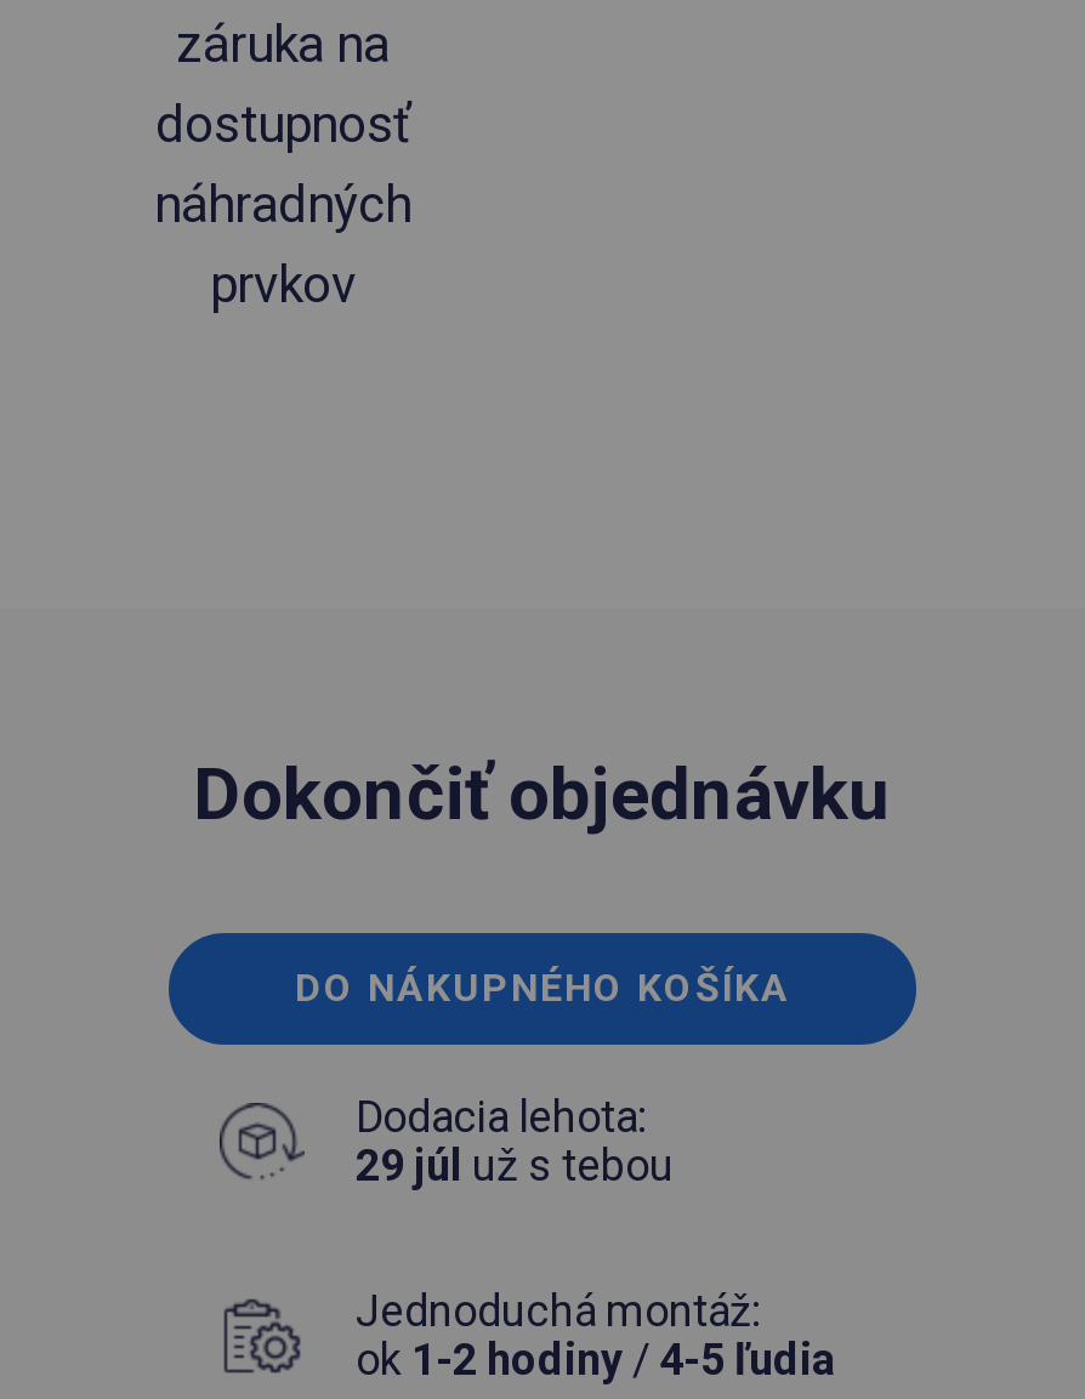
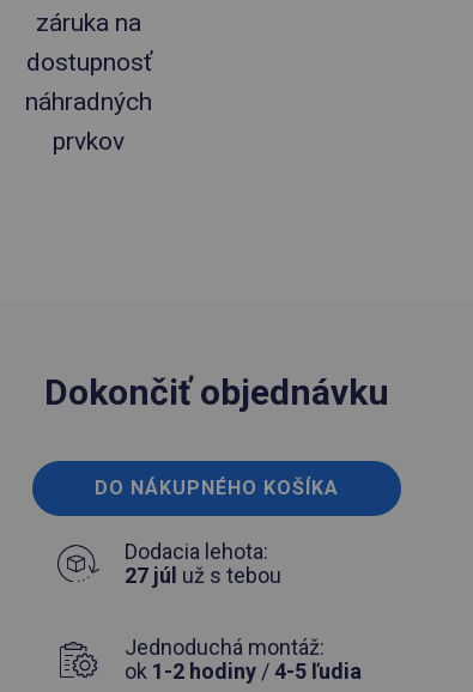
[356,1139,674,1190] 29 júl už s tebou -> [125,562,281,587] 27 júl už s tebou

